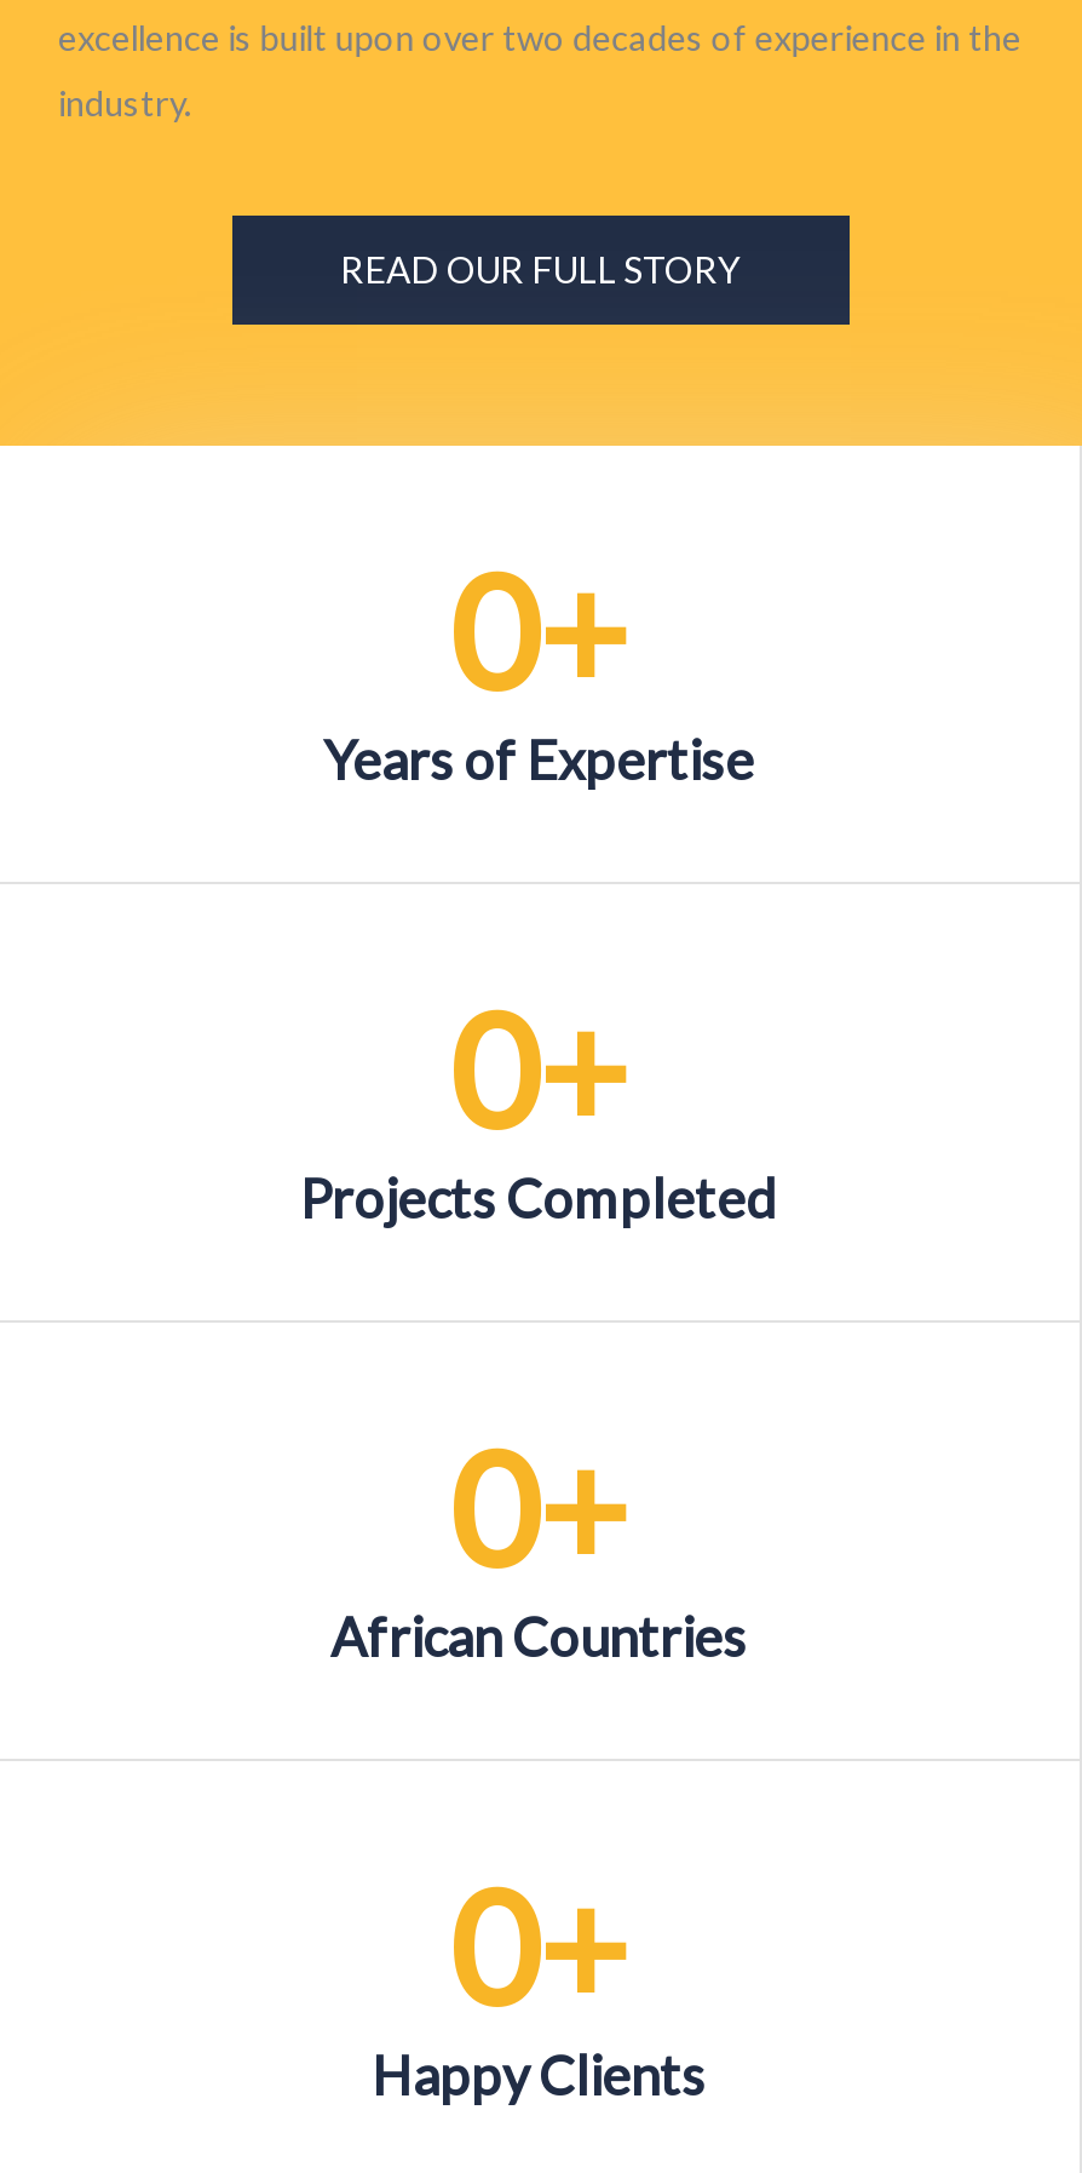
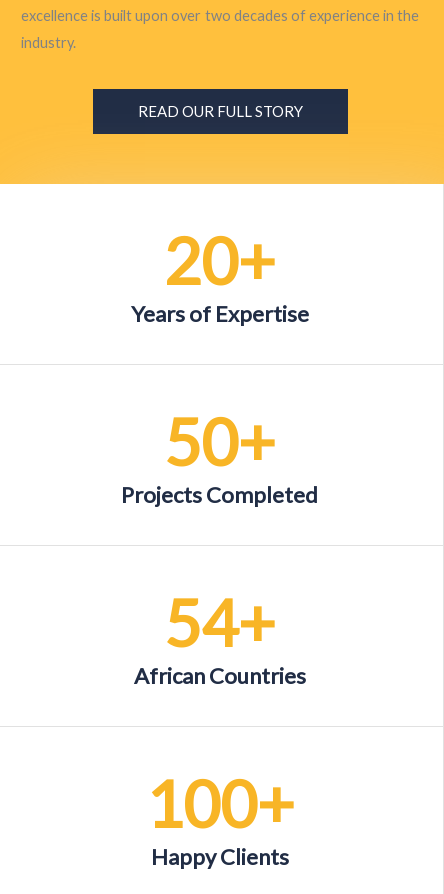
[449,538,628,724] 0+ -> [164,222,275,299] 20+
[449,976,628,1163] 0+ -> [164,403,275,480] 50+
[449,1415,628,1601] 0+ -> [164,584,275,661] 54+
[449,1853,628,2040] 0+ -> [145,765,293,842] 100+

